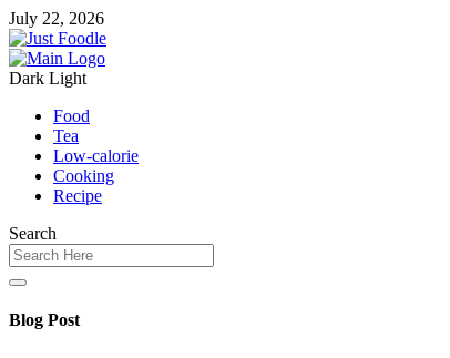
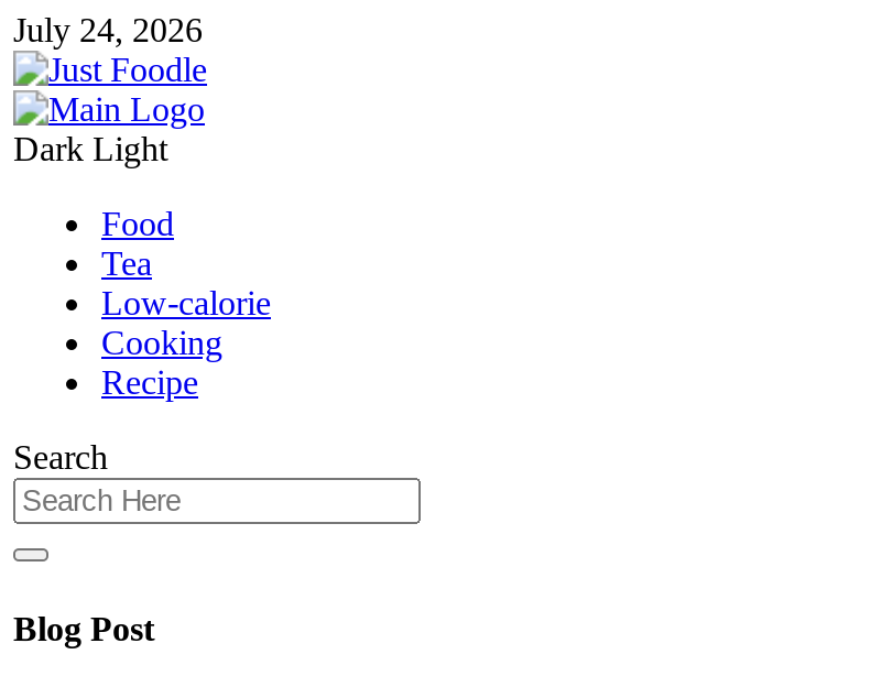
[9,9,104,28] July 22, 2026 -> [13,11,203,48] July 24, 2026

